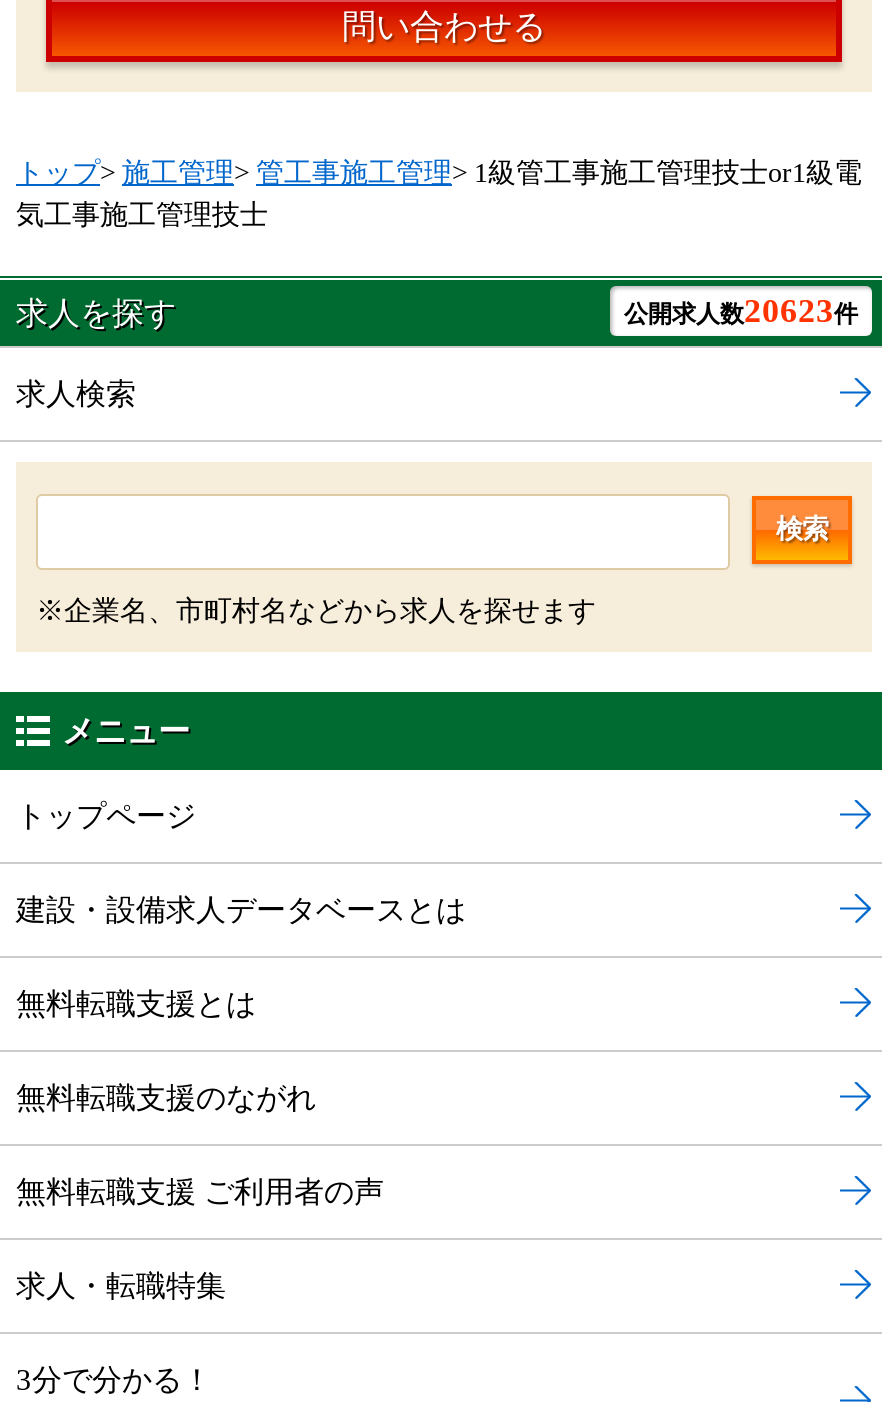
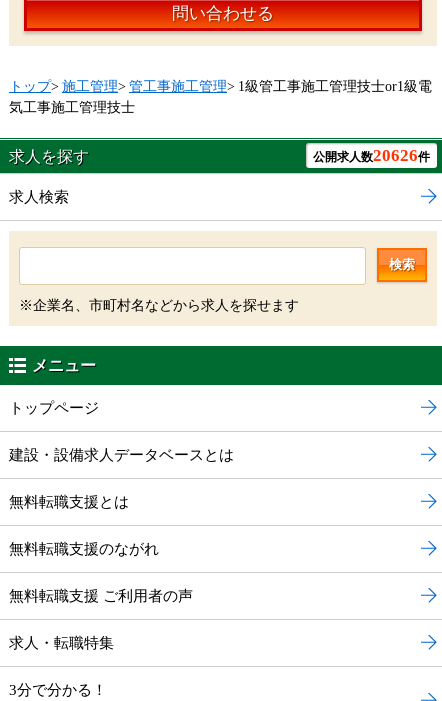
[624,292,858,330] 公開求人数20623件 -> [313,146,430,165] 公開求人数20626件

